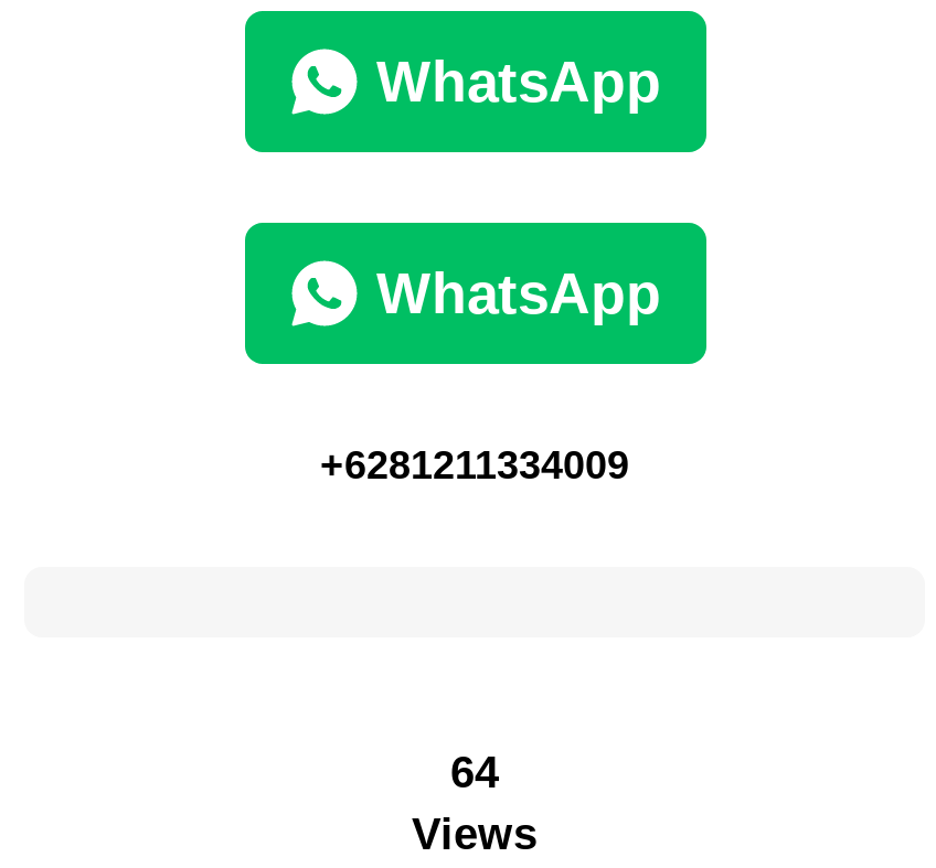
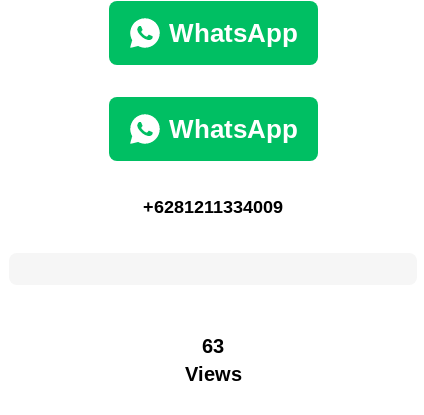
[450,747,499,796] 64 -> [202,335,224,357] 63

